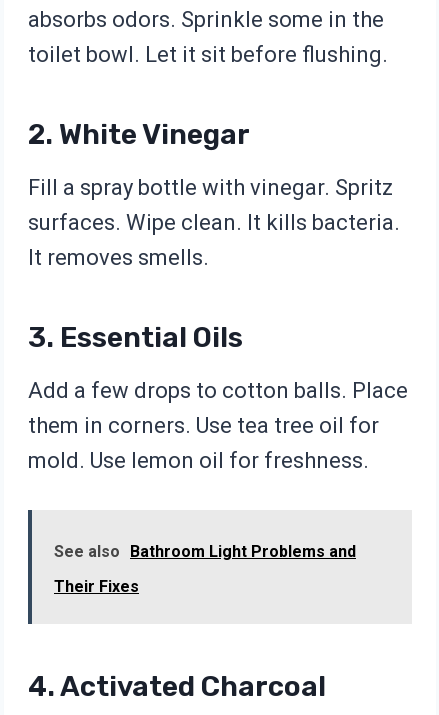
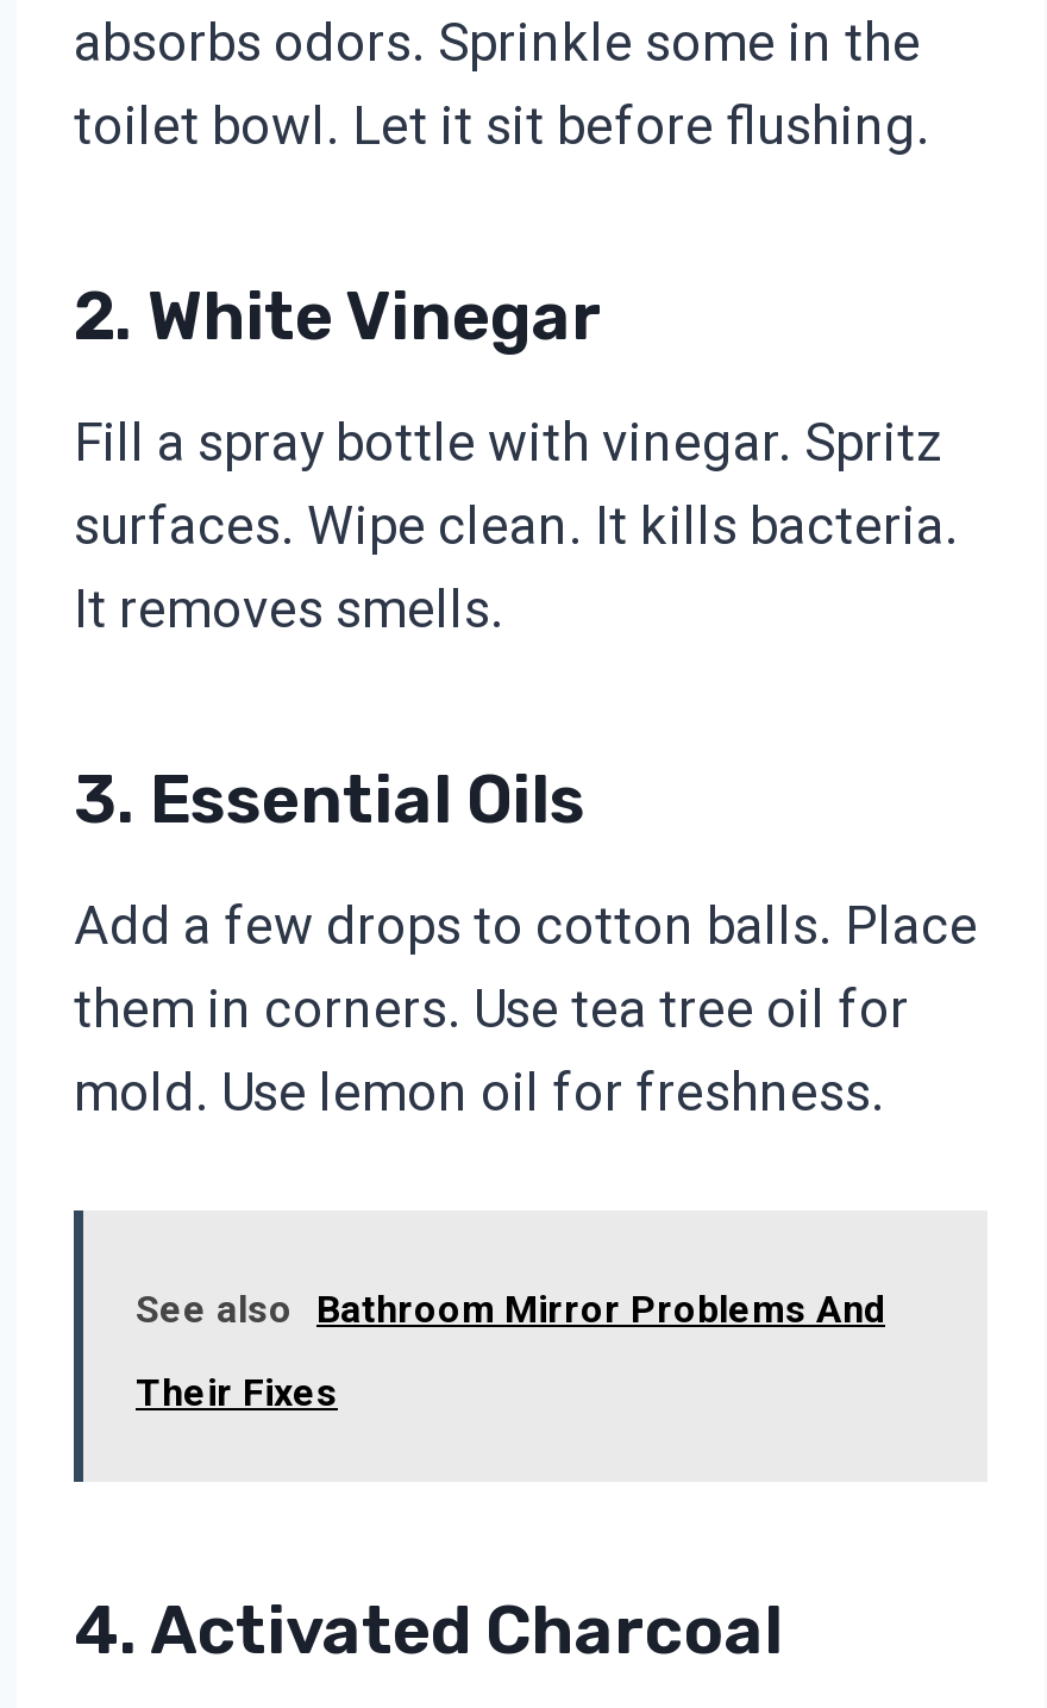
[54,542,356,561] See also Bathroom Light Problems and -> [136,1287,885,1332] See also Bathroom Mirror Problems And

